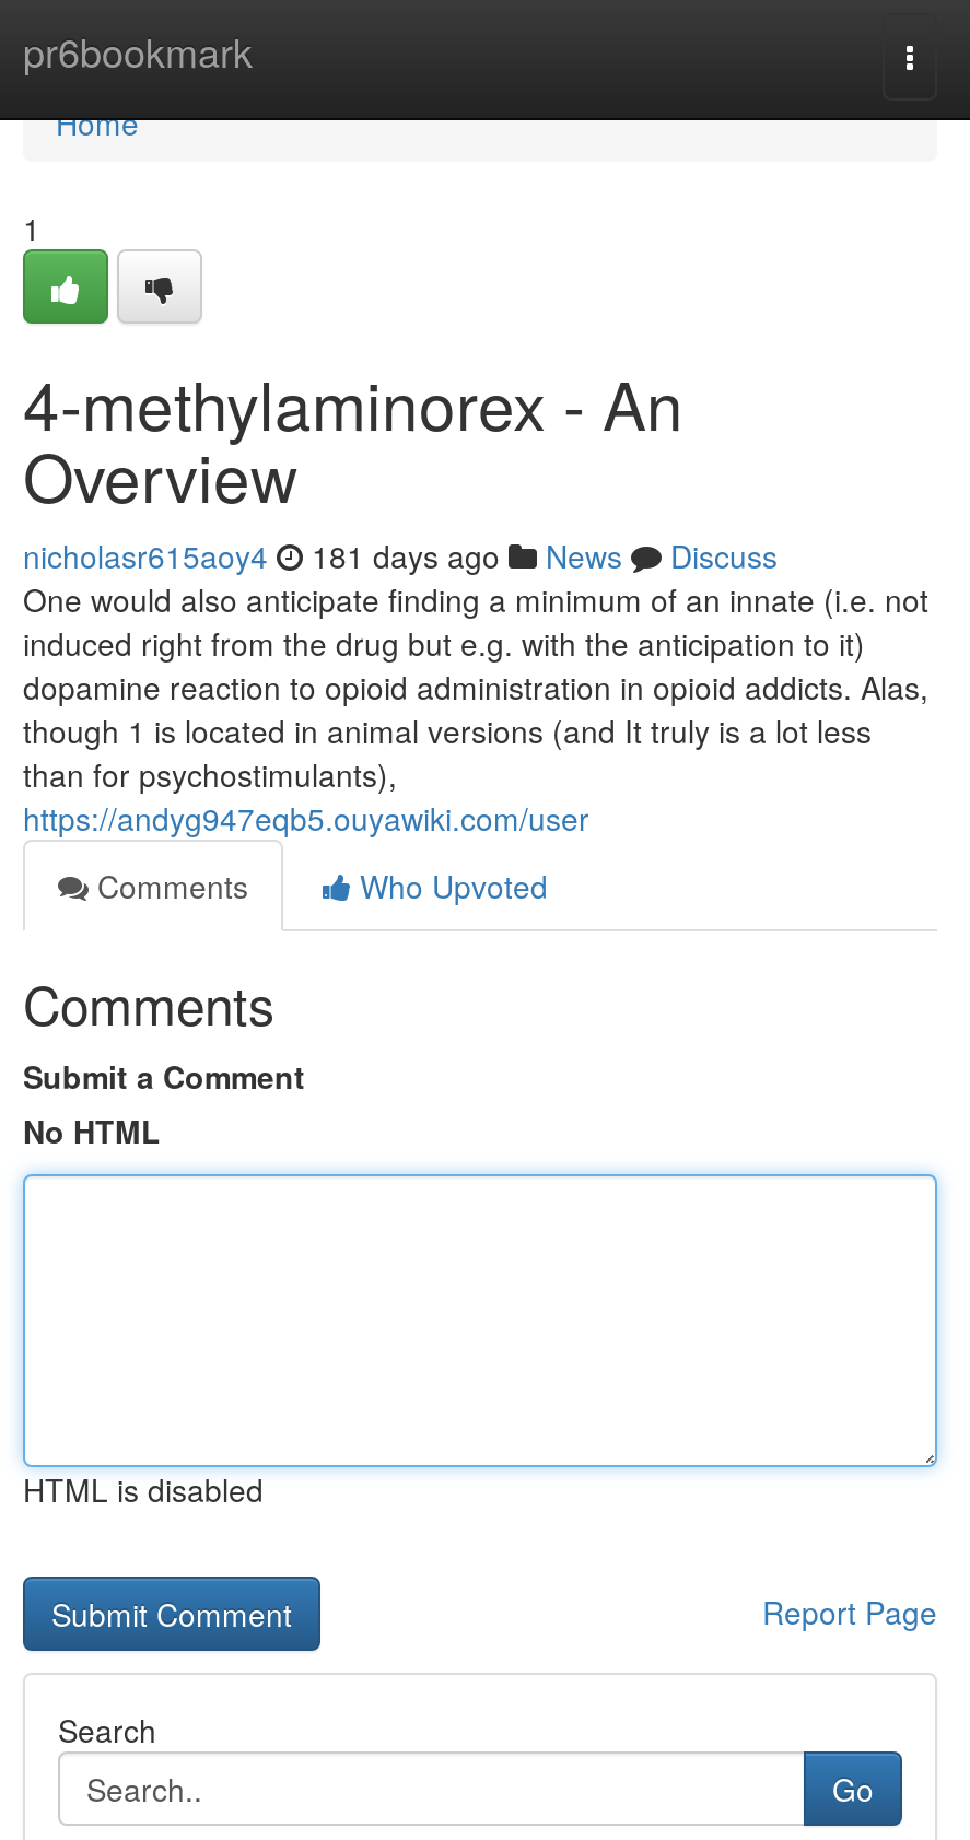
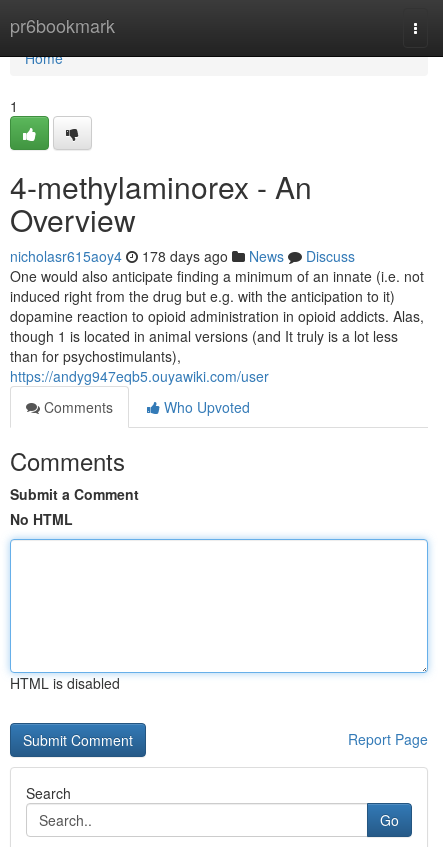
[23,534,778,577] nicholasr615aoy4 181 days ago News Discuss -> [10,246,355,266] nicholasr615aoy4 178 days ago News Discuss

